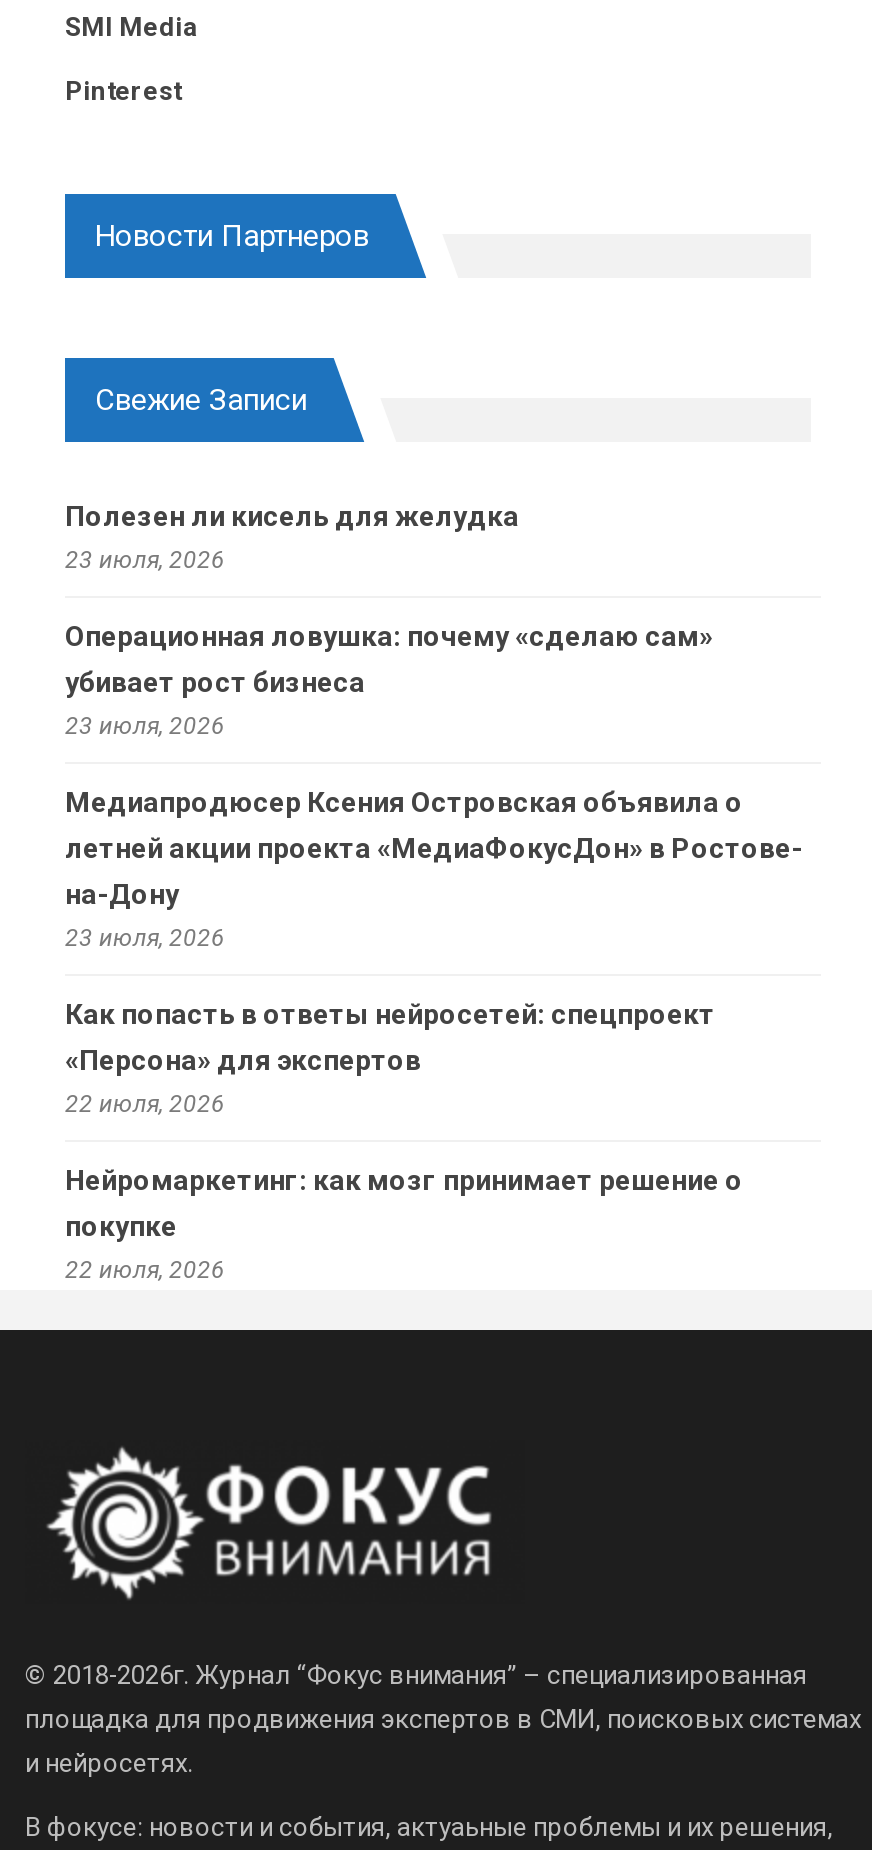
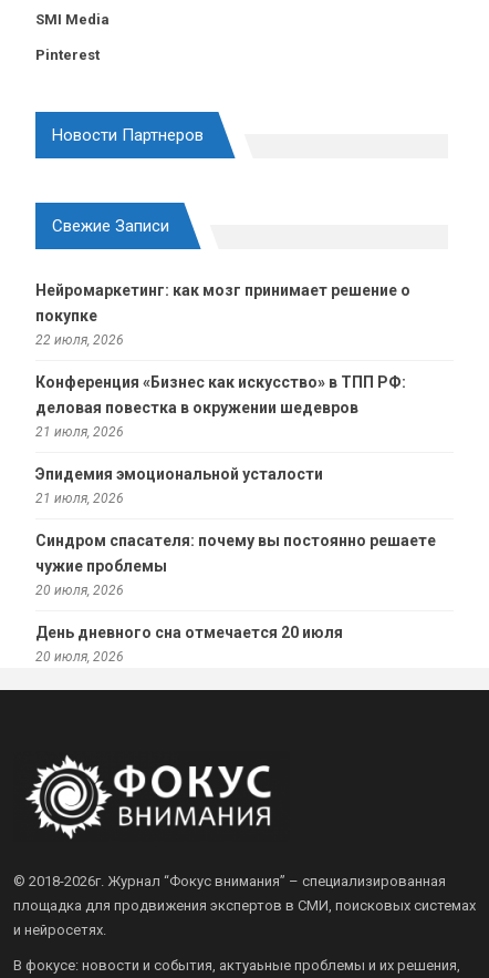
[65,500,803,1118] Полезен ли кисель для желудка | 23 июля, 2026 | Операционная ловушка: почему «сделаю сам» | убивает рост бизнеса | 23 июля, 2026 | Медиапродюсер Ксения Островская объявила о | летней акции проекта «МедиаФокусДон» в Ростове- | на-Дону | 23 июля, 2026 | Как попасть в ответы нейросетей: спецпроект | «Персона» для экспертов | 22 июля, 2026 -> none
moved [65,1164,743,1284] -> [35,281,410,348]: Нейромаркетинг: как мозг принимает решение о | покупке | 22 июля, 2026
none -> [35,373,436,665] Конференция «Бизнес как искусство» в ТПП РФ: | деловая повестка в окружении шедевров | 21 июля, 2026 | Эпидемия эмоциональной усталости | 21 июля, 2026 | Синдром спасателя: почему вы постоянно решаете | чужие проблемы | 20 июля, 2026 | День дневного сна отмечается 20 июля | 20 июля, 2026

